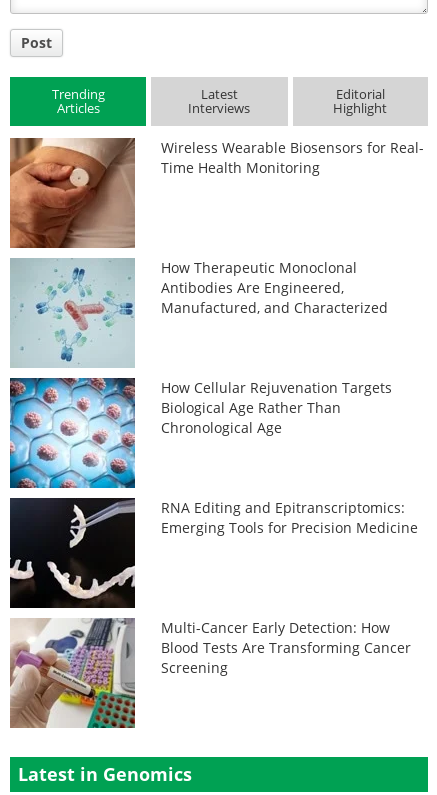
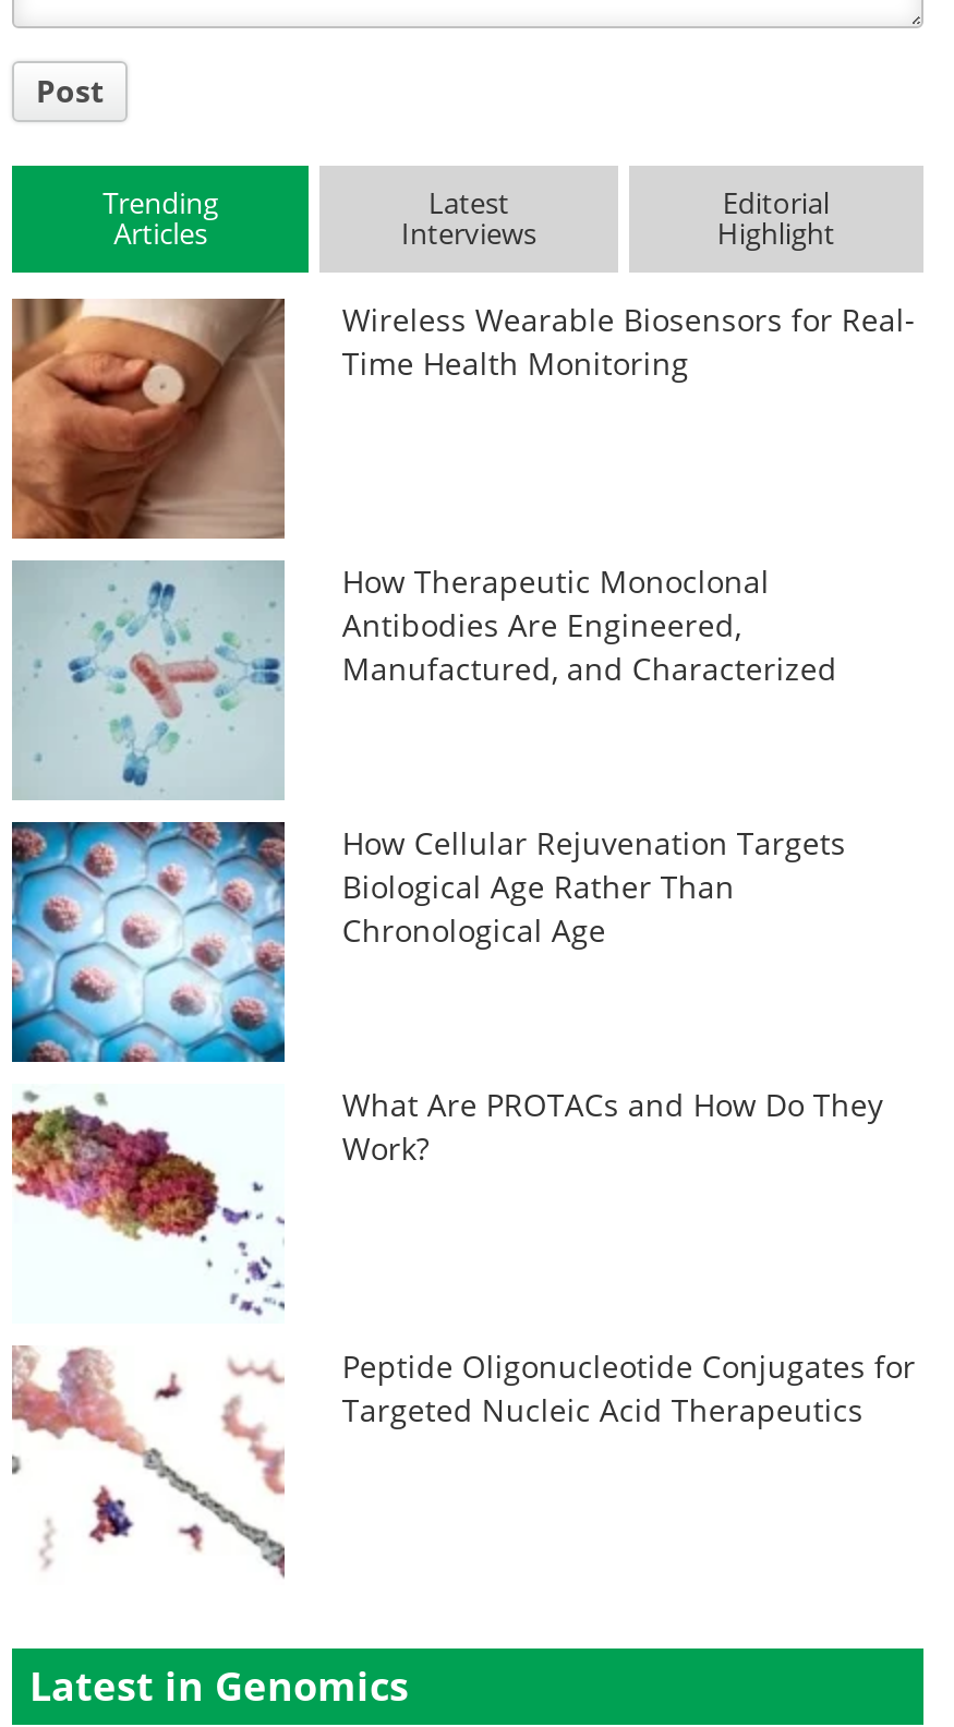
[9,497,418,609] [image] | RNA Editing and Epitranscriptomics: | Emerging Tools for Precision Medicine -> [10,1084,883,1324] [image] | What Are PROTACs and How Do They | Work?
[9,617,411,729] [image] | Multi-Cancer Early Detection: How | Blood Tests Are Transforming Cancer | Screening -> [12,1345,915,1585] [image] | Peptide Oligonucleotide Conjugates for | Targeted Nucleic Acid Therapeutics

